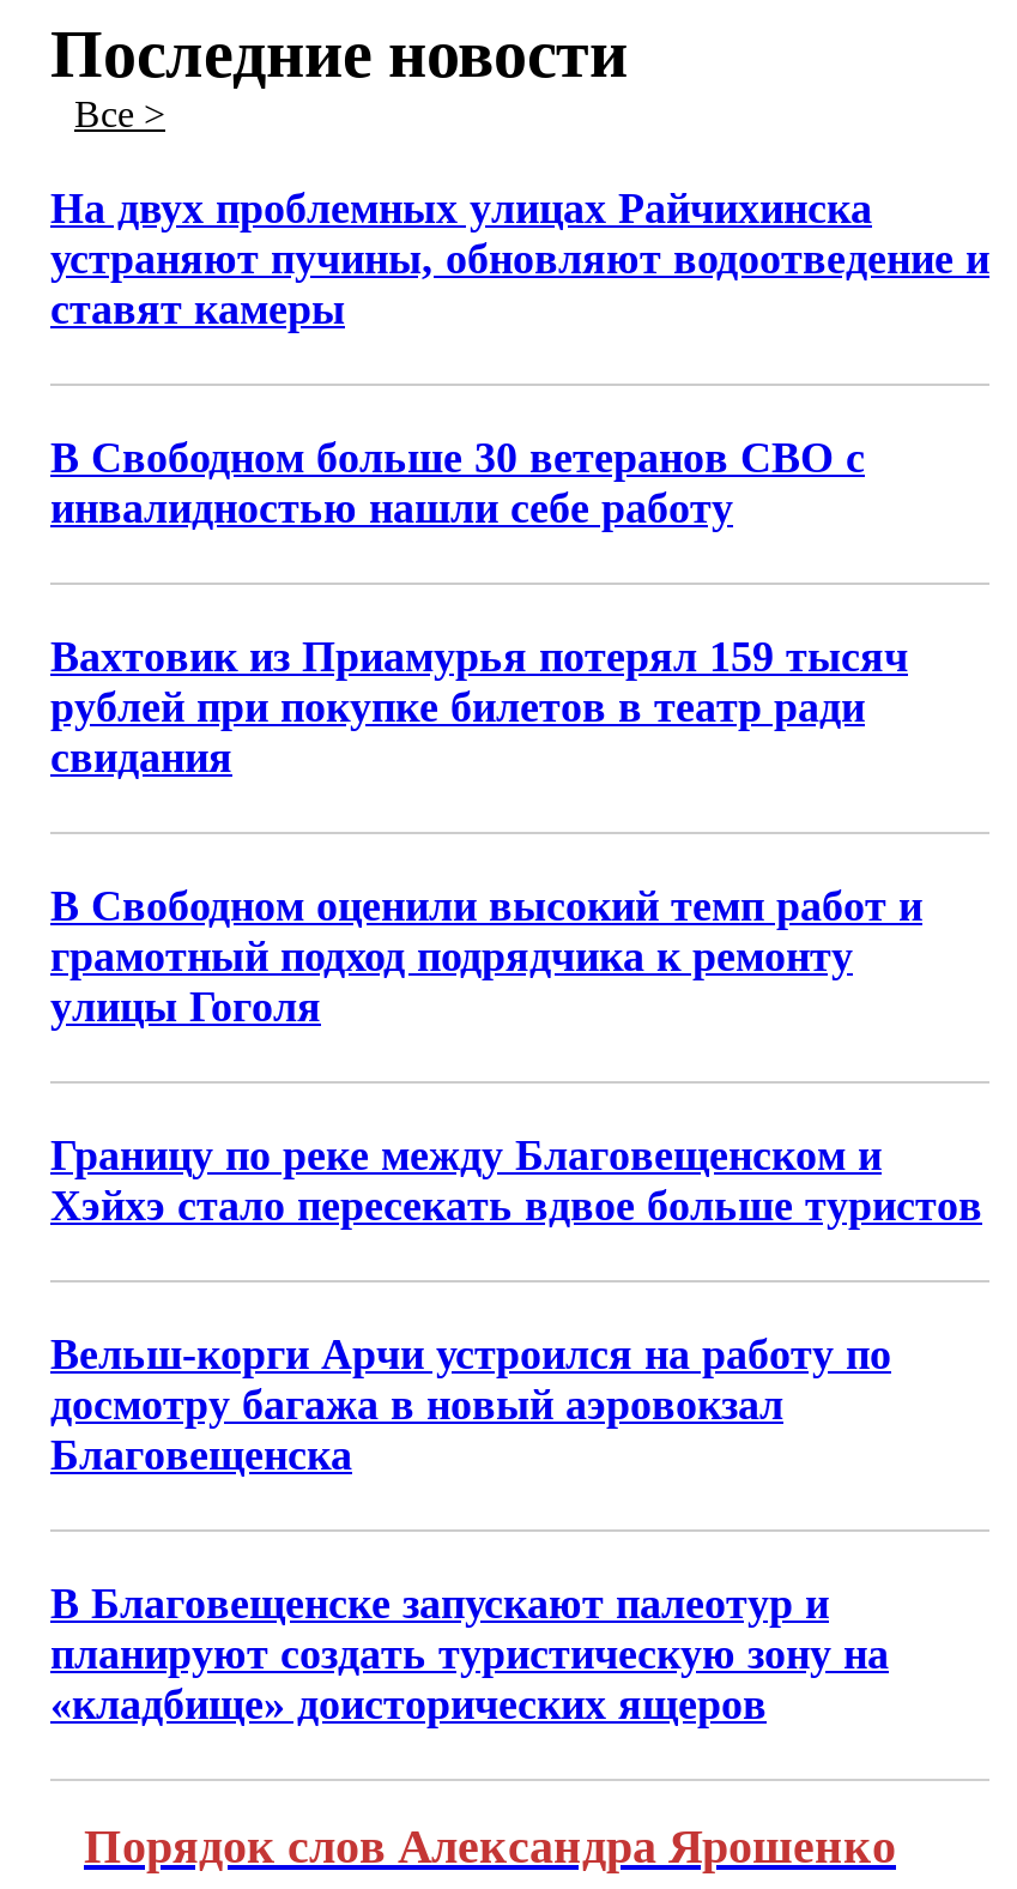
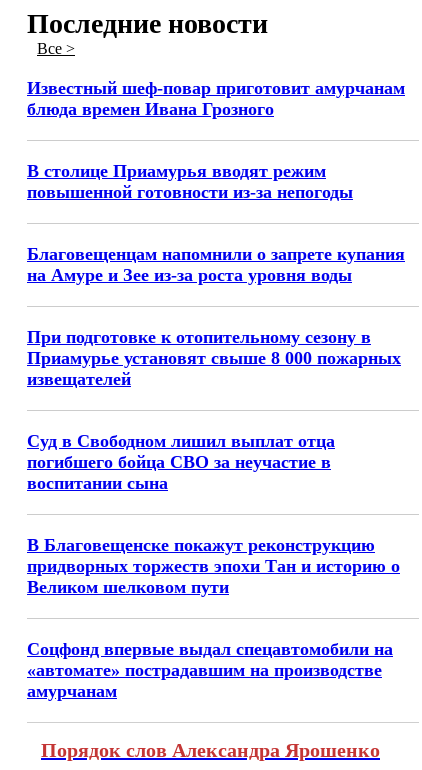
[50,185,989,334] На двух проблемных улицах Райчихинска | устраняют пучины, обновляют водоотведение и | ставят камеры -> [27,78,405,119] Известный шеф-повар приготовит амурчанам | блюда времен Ивана Грозного
[50,435,865,533] В Свободном больше 30 ветеранов СВО с | инвалидностью нашли себе работу -> [27,161,353,202] В столице Приамурья вводят режим | повышенной готовности из-за непогоды
[50,634,908,782] Вахтовик из Приамурья потерял 159 тысяч | рублей при покупке билетов в театр ради | свидания -> [27,244,405,285] Благовещенцам напомнили о запрете купания | на Амуре и Зее из-за роста уровня воды
[50,883,922,1032] В Свободном оценили высокий темп работ и | грамотный подход подрядчика к ремонту | улицы Гоголя -> [27,327,401,389] При подготовке к отопительному сезону в | Приамурье установят свыше 8 000 пожарных | извещателей
[50,1132,982,1230] Границу по реке между Благовещенском и | Хэйхэ стало пересекать вдвое больше туристов -> [27,431,335,493] Суд в Свободном лишил выплат отца | погибшего бойца СВО за неучастие в | воспитании сына
[50,1331,891,1480] Вельш-корги Арчи устроился на работу по | досмотру багажа в новый аэровокзал | Благовещенска -> [27,535,400,597] В Благовещенске покажут реконструкцию | придворных торжеств эпохи Тан и историю о | Великом шелковом пути
[50,1580,889,1729] В Благовещенске запускают палеотур и | планируют создать туристическую зону на | «кладбище» доисторических ящеров -> [27,639,393,701] Соцфонд впервые выдал спецавтомобили на | «автомате» пострадавшим на производстве | амурчанам

